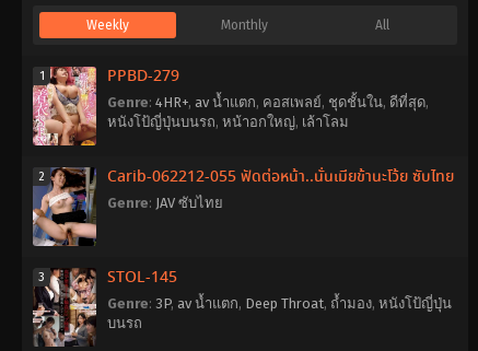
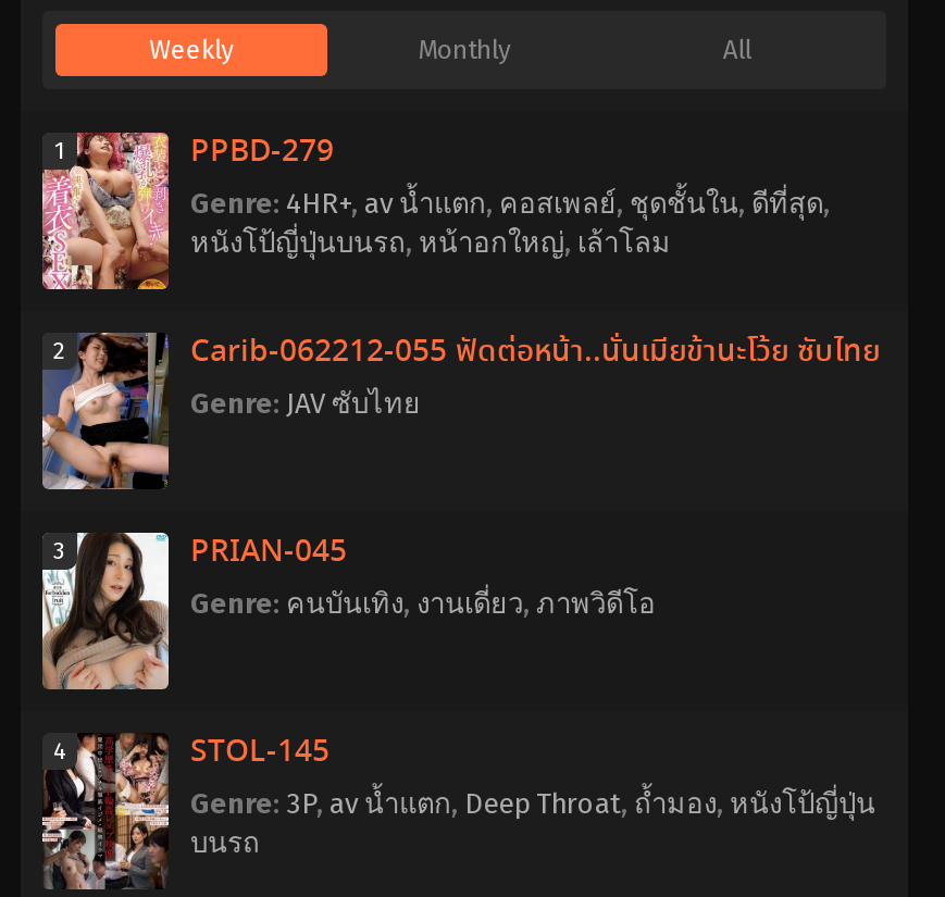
none -> [42,530,656,692] [image] | PRIAN-045 | Genre:คนบันเทิง,งานเดี่ยว,ภาพวิดีโอ
none -> [53,737,66,765] 4

